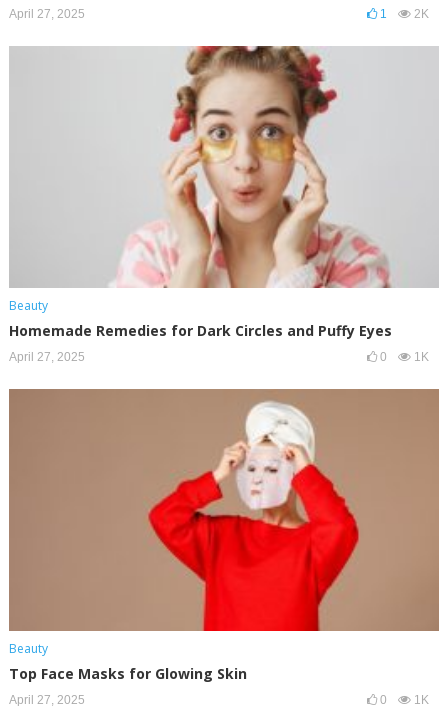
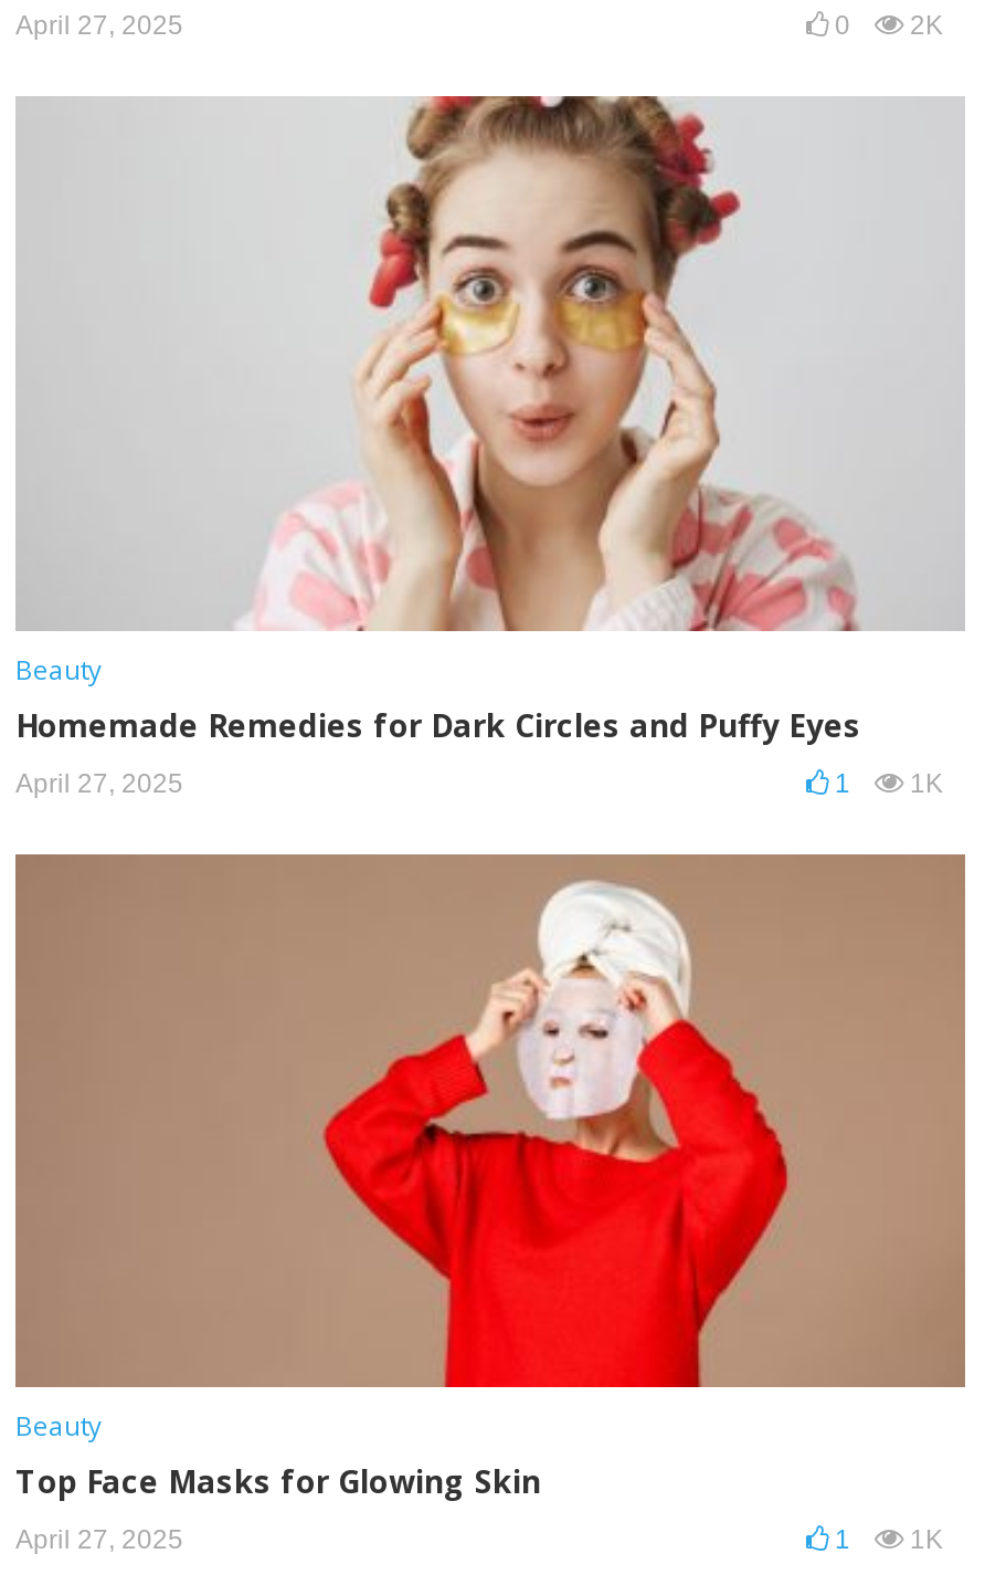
[380,7,429,21] 1 2K -> [835,11,943,42] 0 2K
[380,350,429,364] 0 1K -> [835,768,943,799] 1 1K
[380,693,429,707] 0 1K -> [835,1525,943,1556] 1 1K

